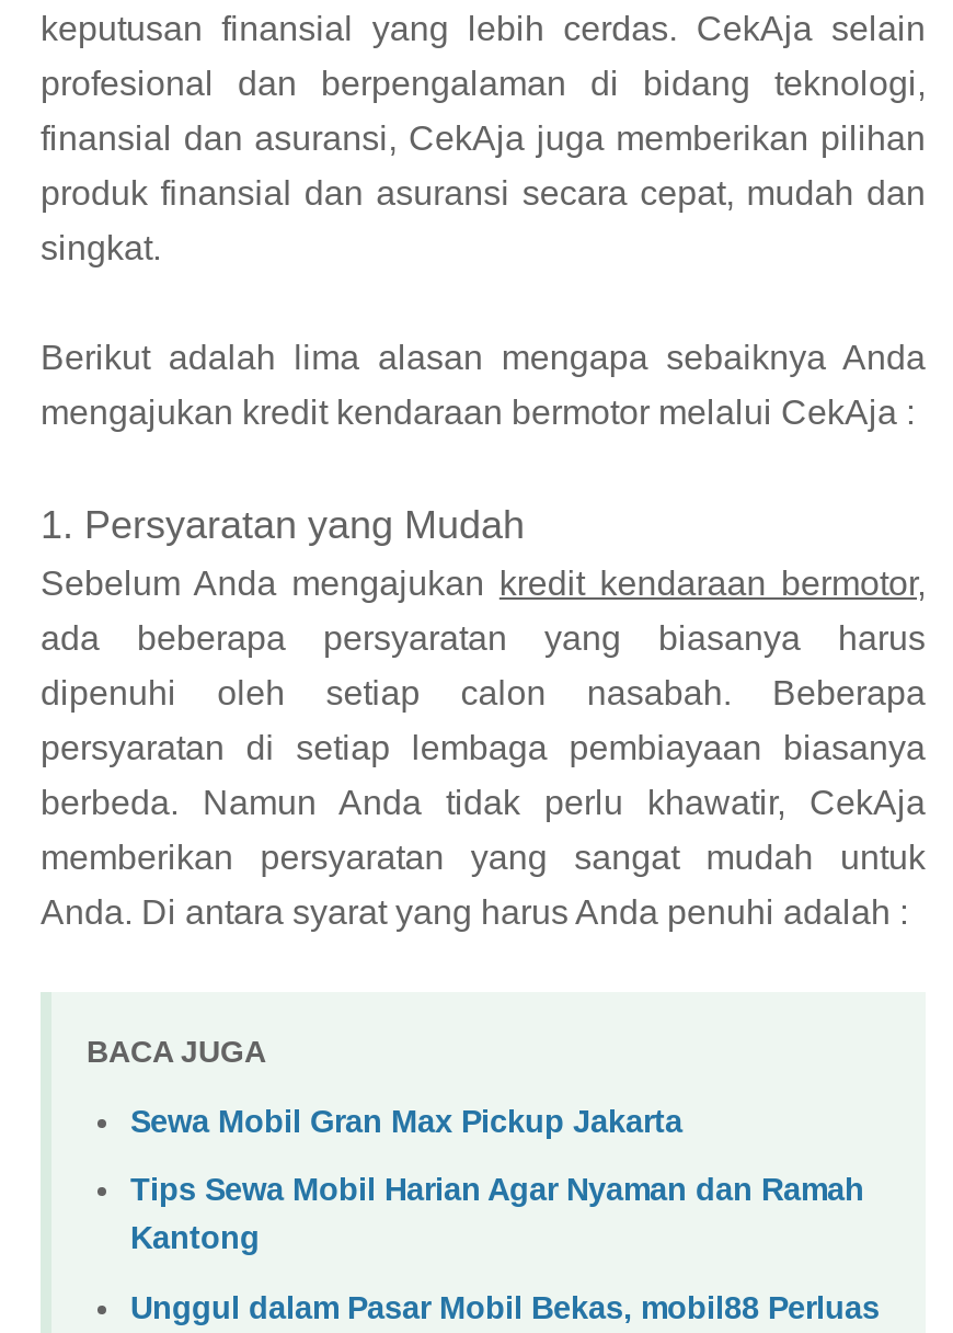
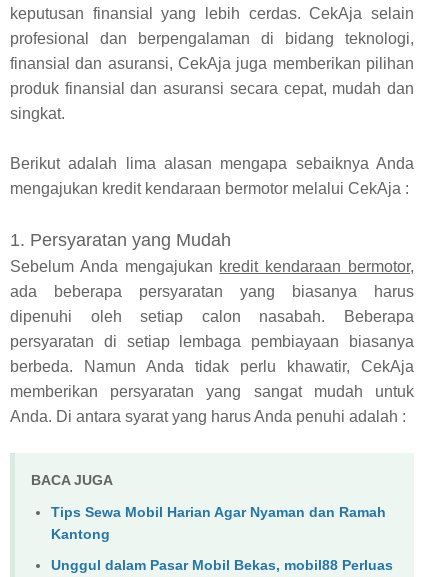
[130,1103,682,1138] Sewa Mobil Gran Max Pickup Jakarta -> none

